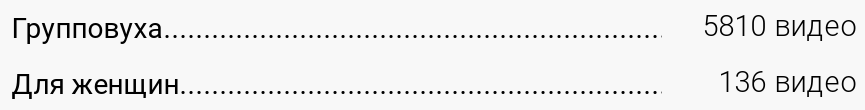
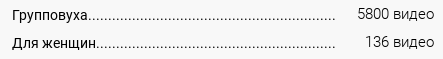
[703,10,857,44] 5810 видео -> [357,6,434,23] 5800 видео

